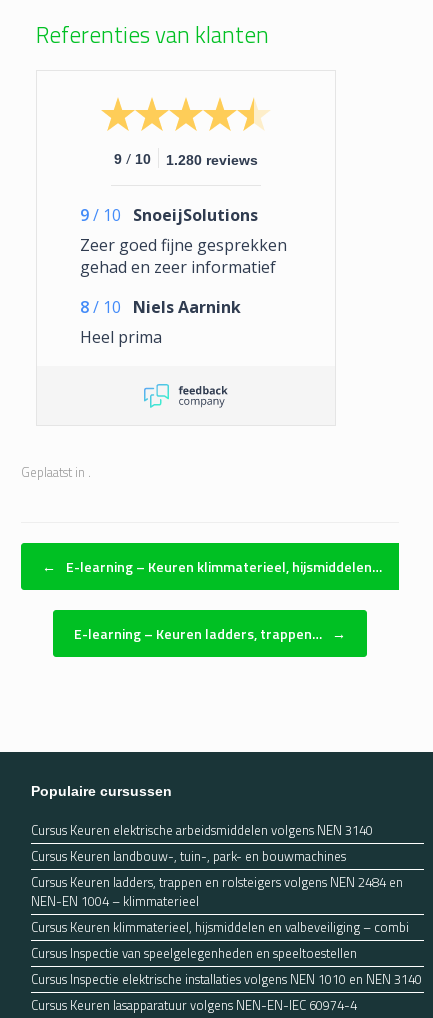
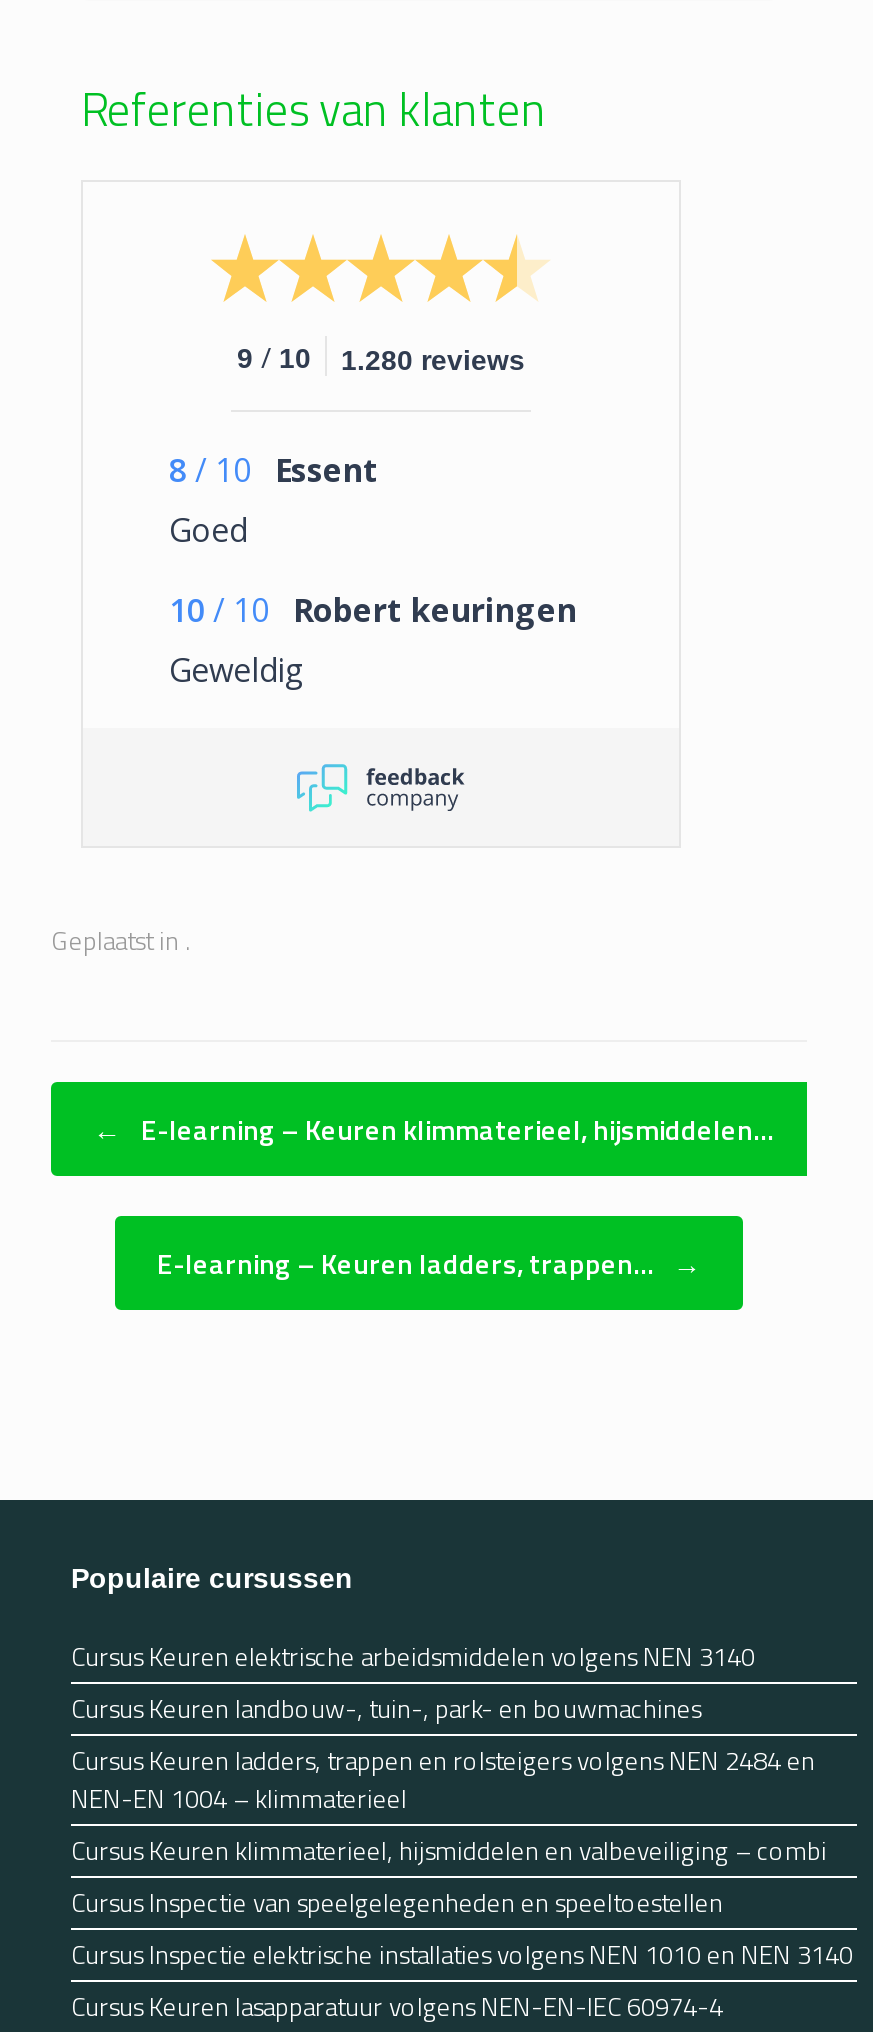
[80,204,287,278] 9 / 10 SnoeijSolutions | Zeer goed fijne gesprekken | gehad en zeer informatief -> [169,448,379,552] 8 / 10 Essent | Goed
[80,296,241,348] 8 / 10 Niels Aarnink | Heel prima -> [169,588,577,692] 10 / 10 Robert keuringen | Geweldig

